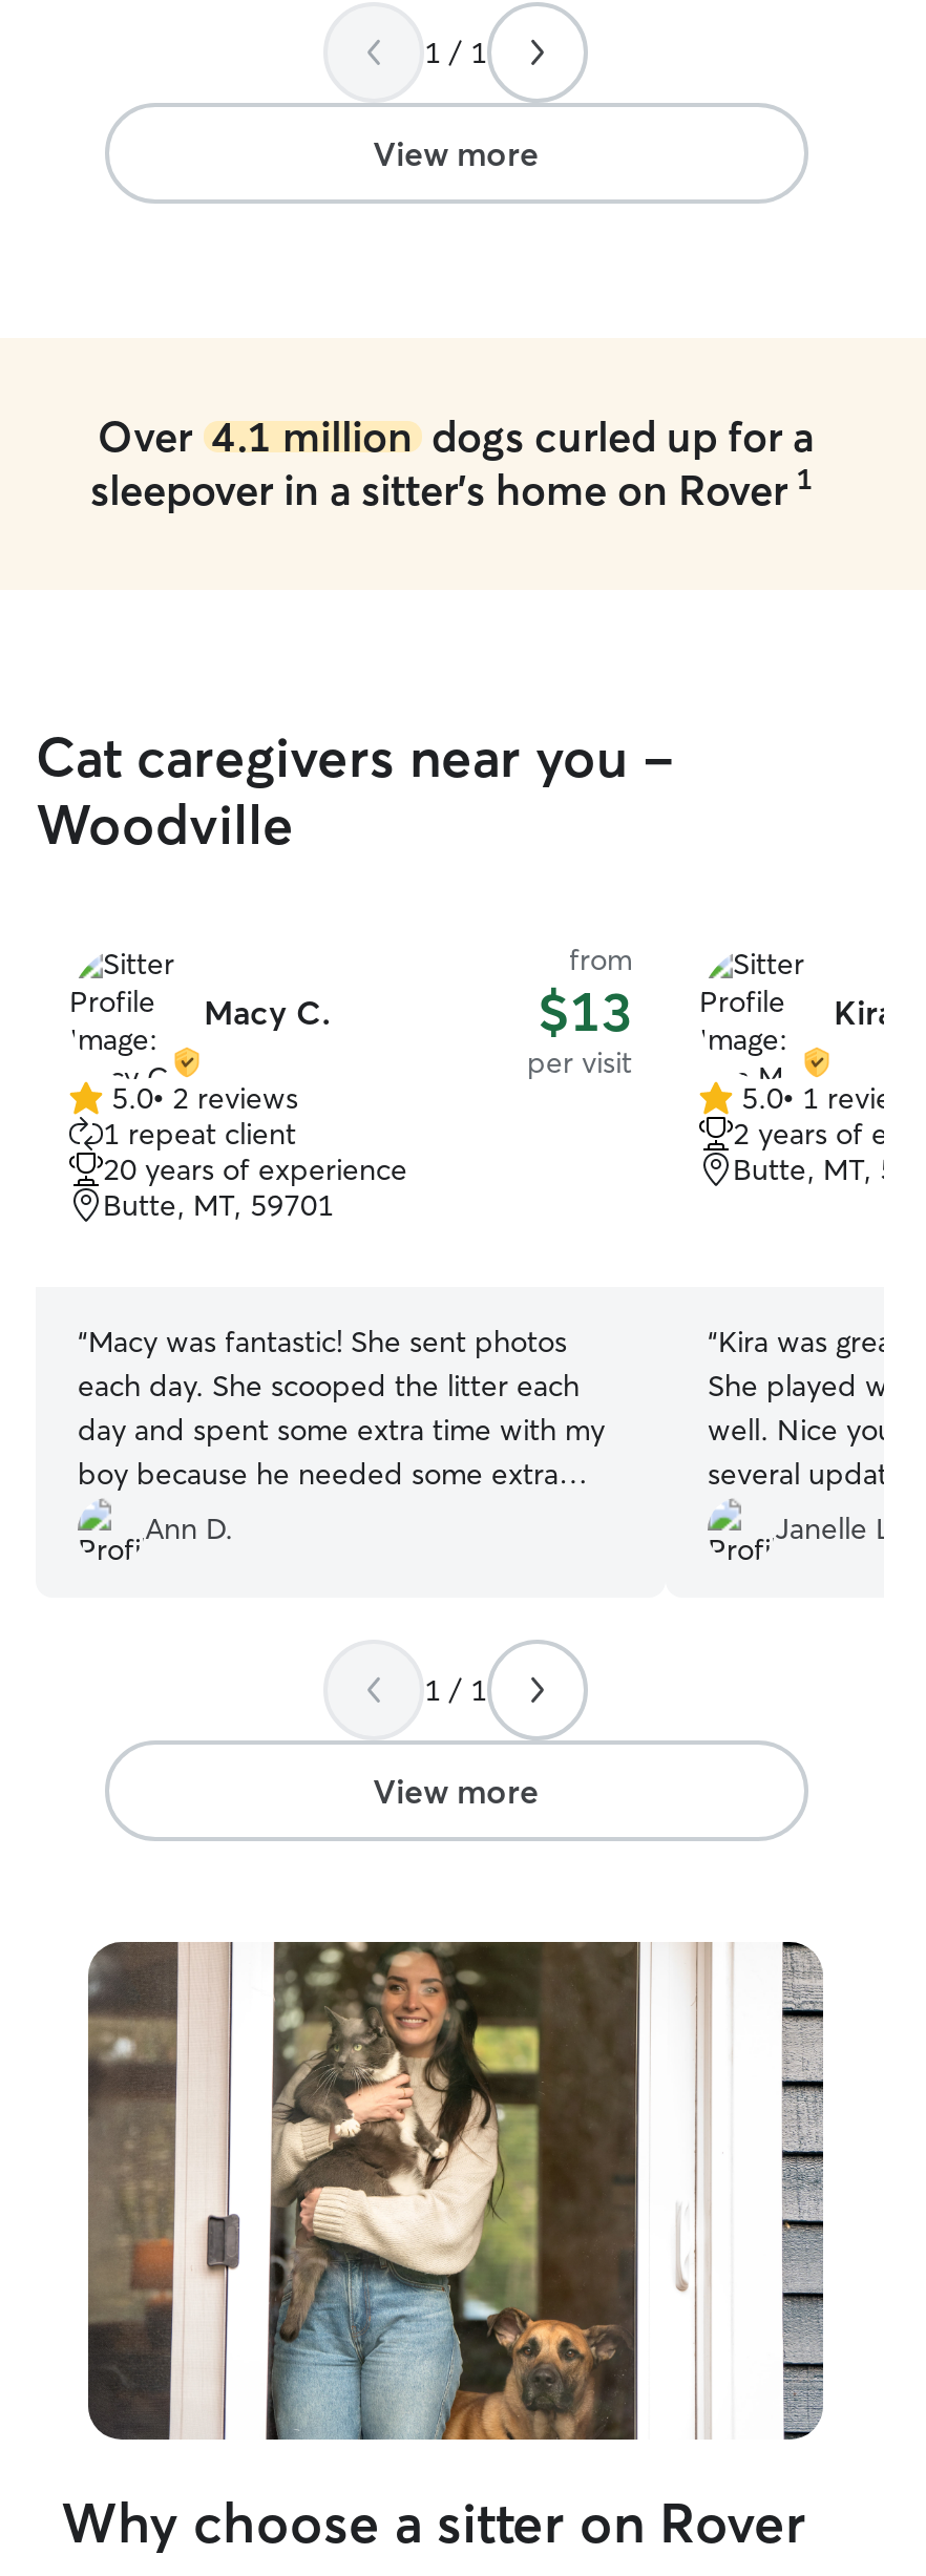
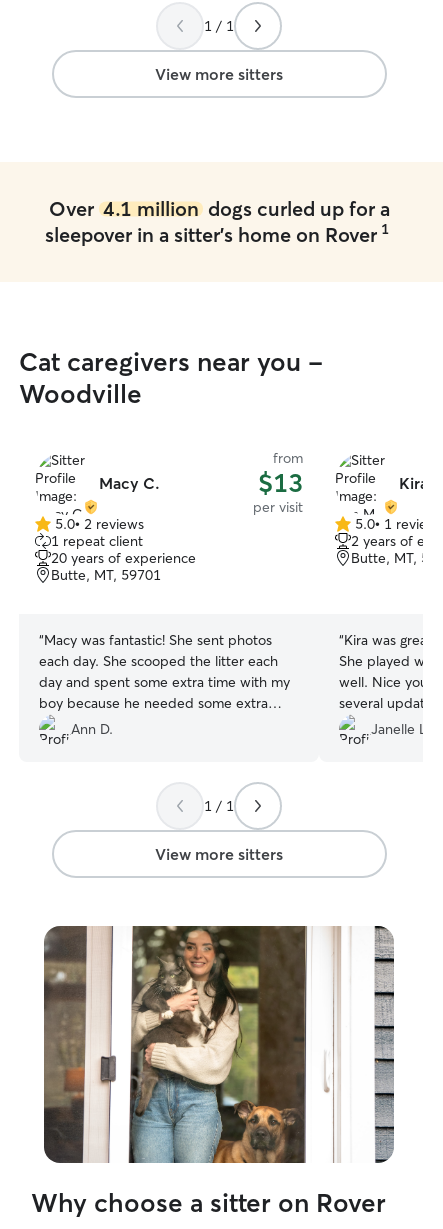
[373,131,539,173] View more -> [155,64,283,84] View more sitters
[373,1769,539,1811] View more -> [155,844,283,864] View more sitters

